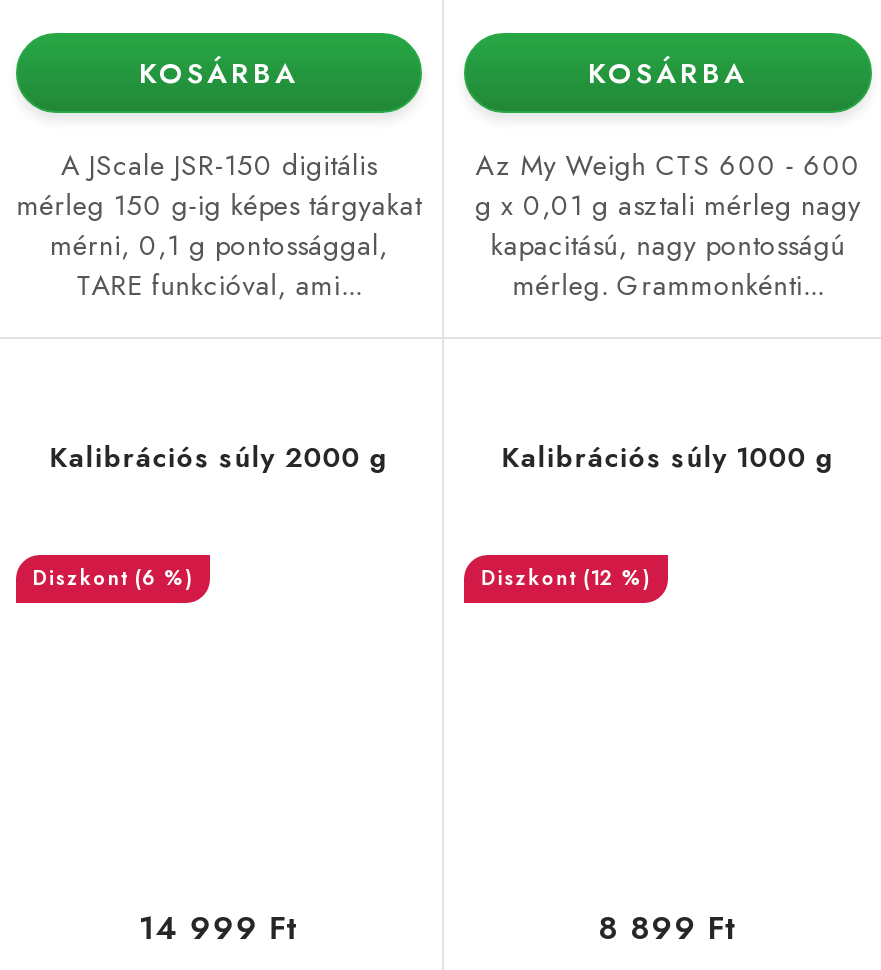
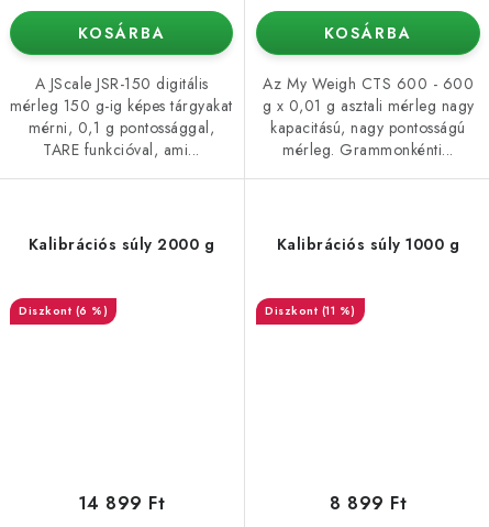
[584,564,652,594] (12 %) -> [322,303,356,320] (11 %)
[138,904,300,950] 14 999 Ft -> [78,490,165,516] 14 899 Ft

